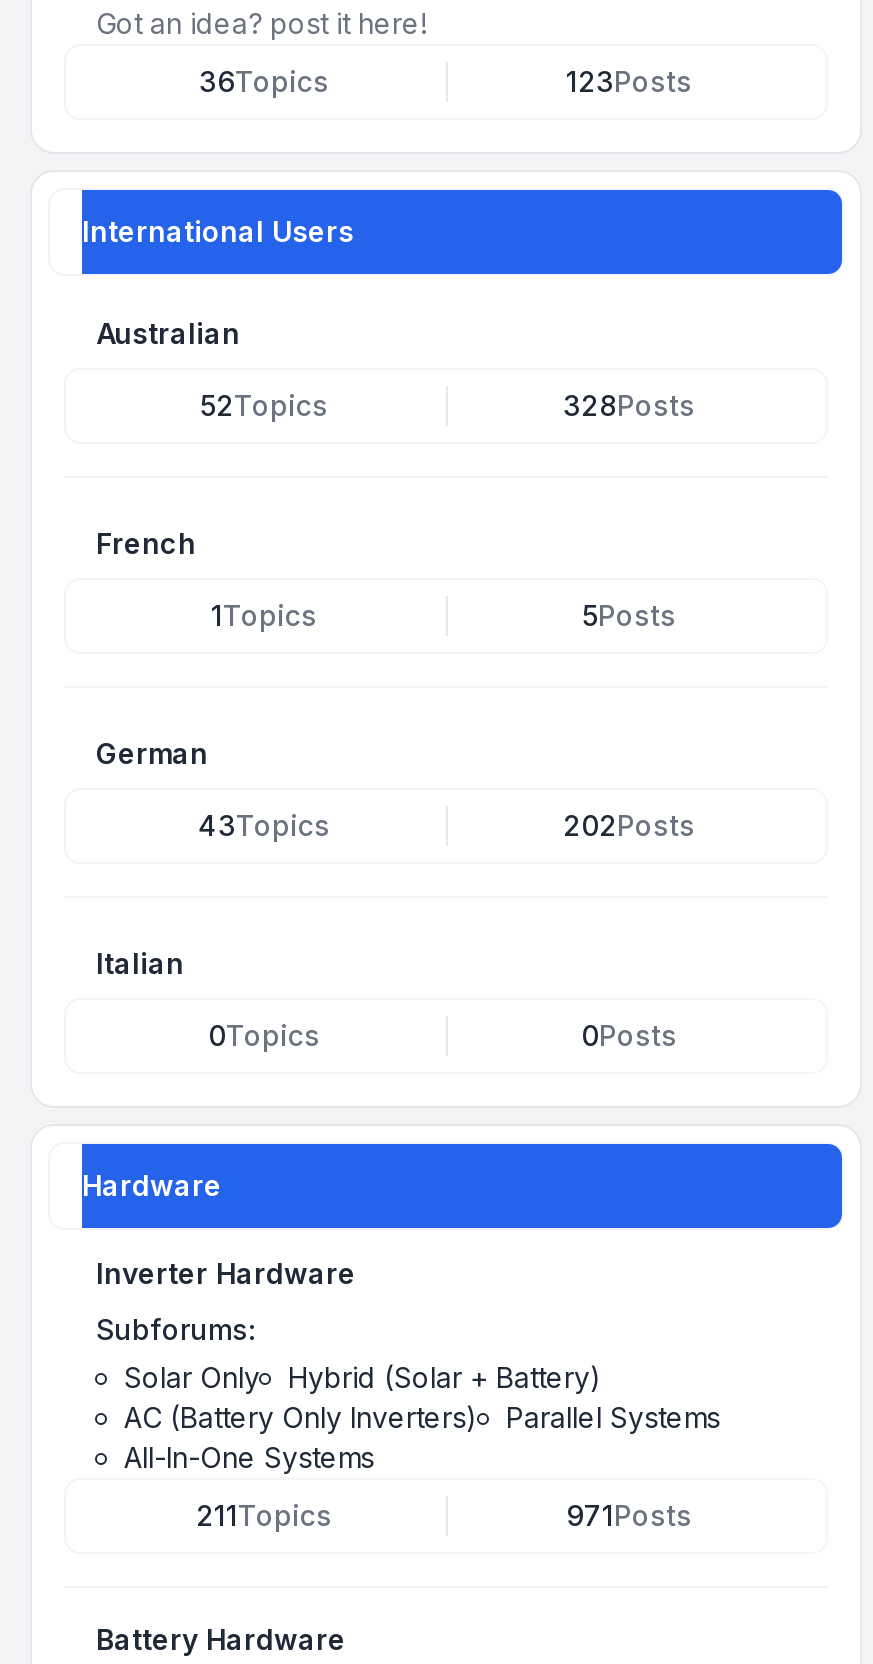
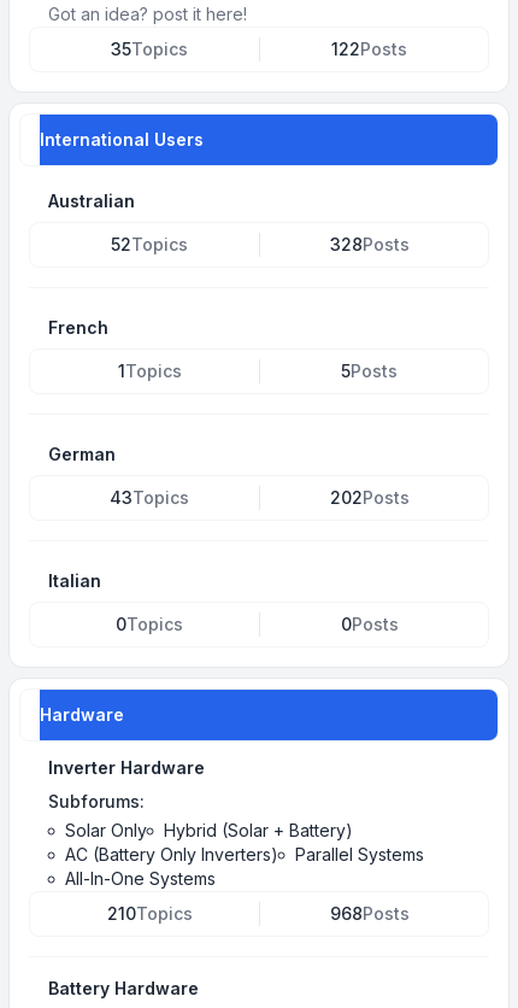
[199,64,329,98] 36Topics -> [111,38,188,59] 35Topics
[566,64,692,98] 123Posts -> [331,38,407,59] 122Posts
[196,1498,332,1532] 211Topics -> [107,903,192,923] 210Topics
[566,1498,692,1532] 971Posts -> [329,903,409,923] 968Posts

